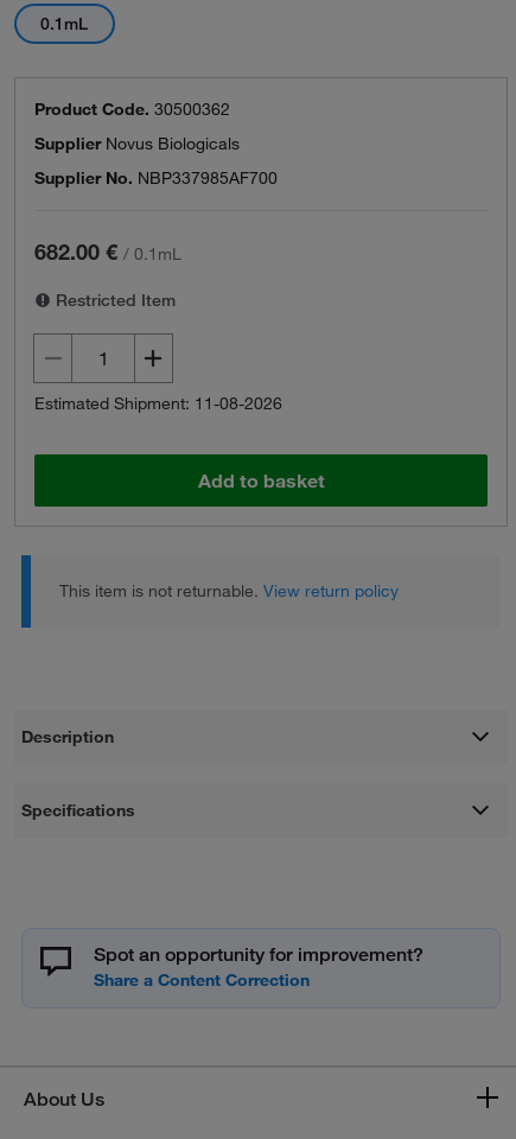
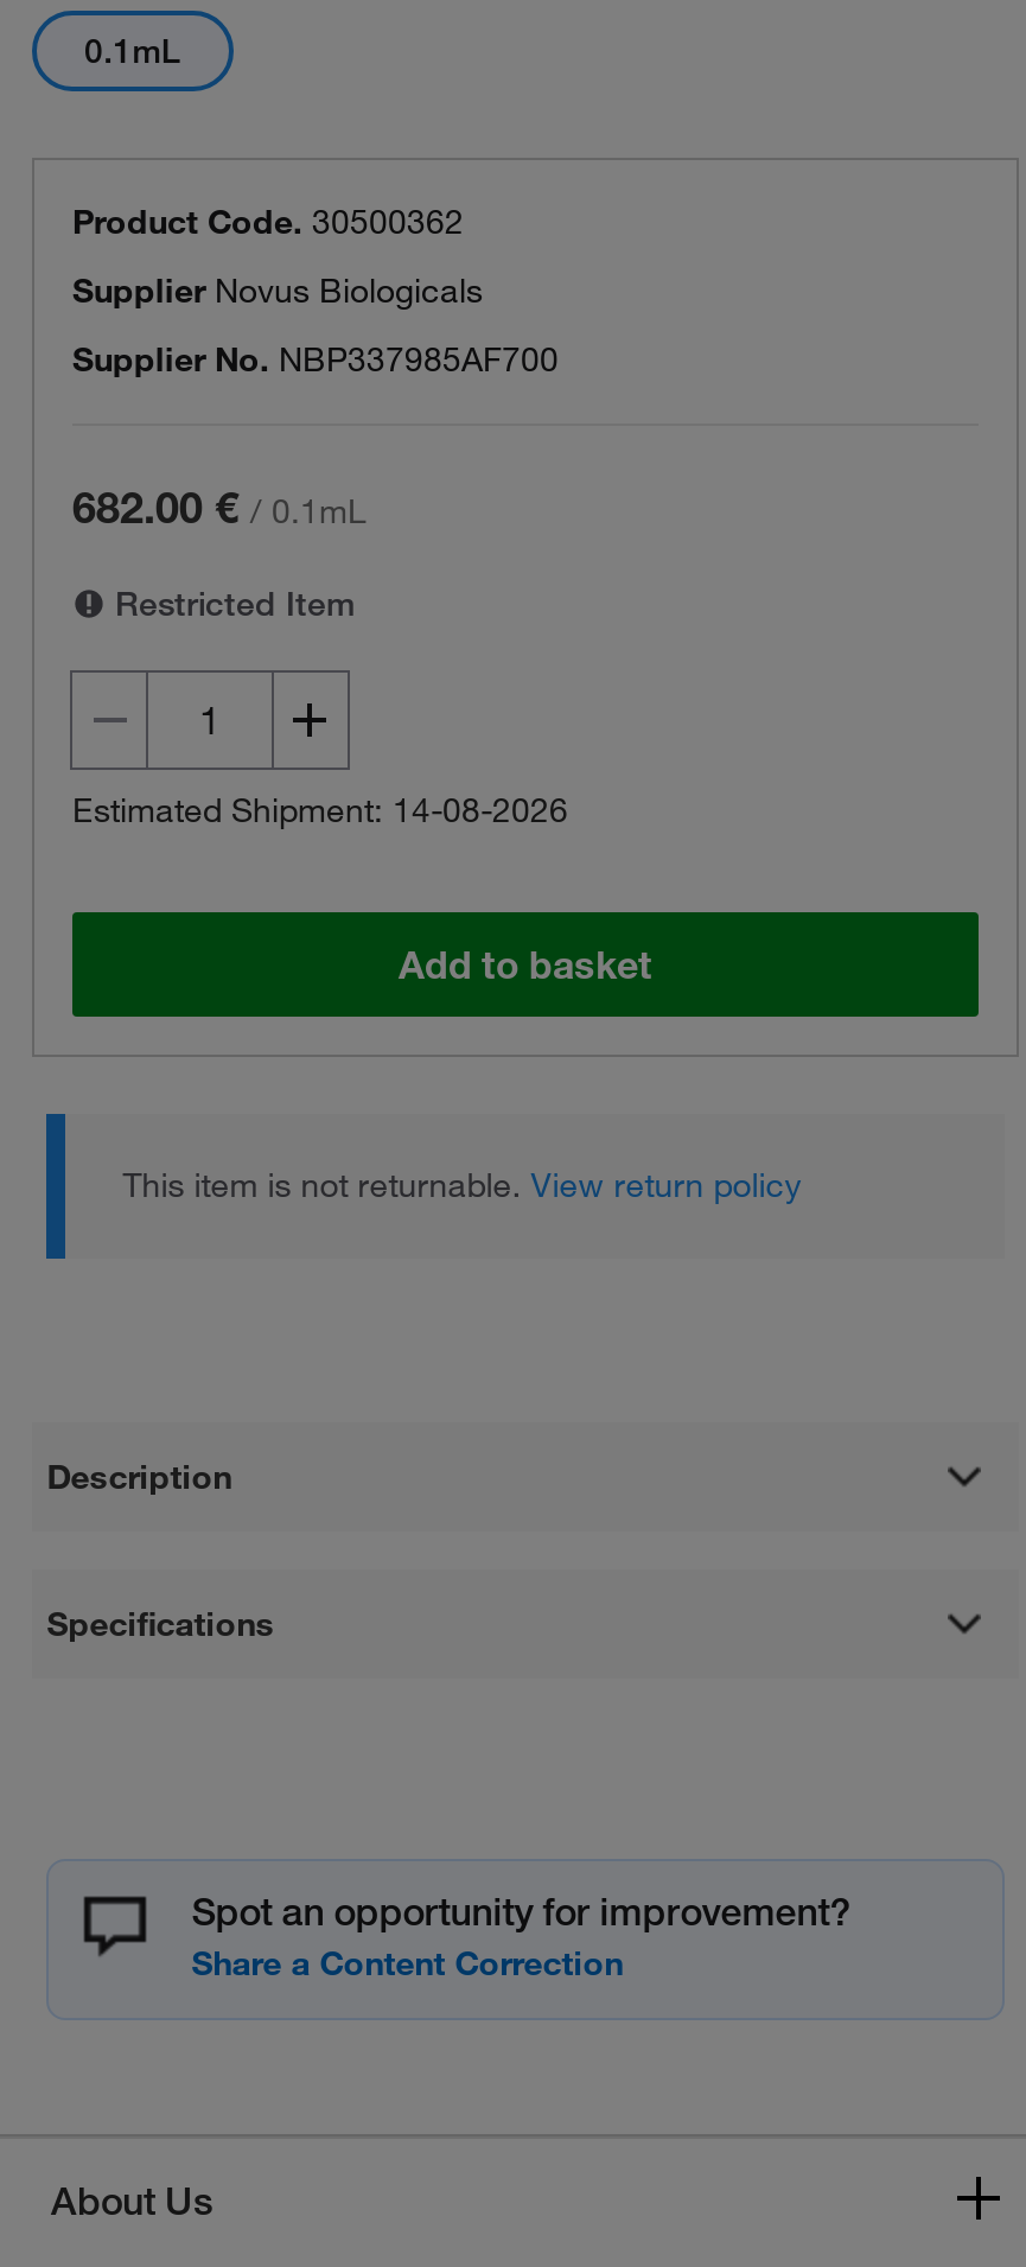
[34,393,282,414] Estimated Shipment: 11-08-2026 -> [72,789,568,832] Estimated Shipment: 14-08-2026

